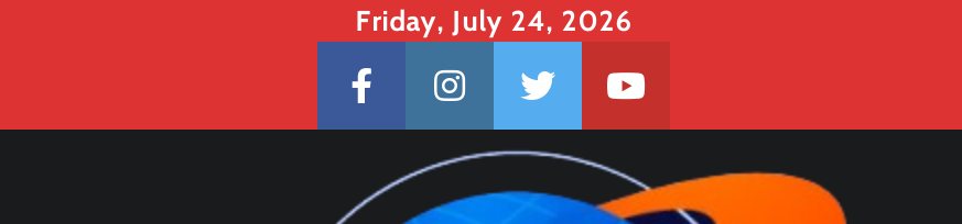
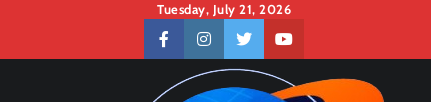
[355,4,632,37] Friday, July 24, 2026 -> [157,2,291,17] Tuesday, July 21, 2026

